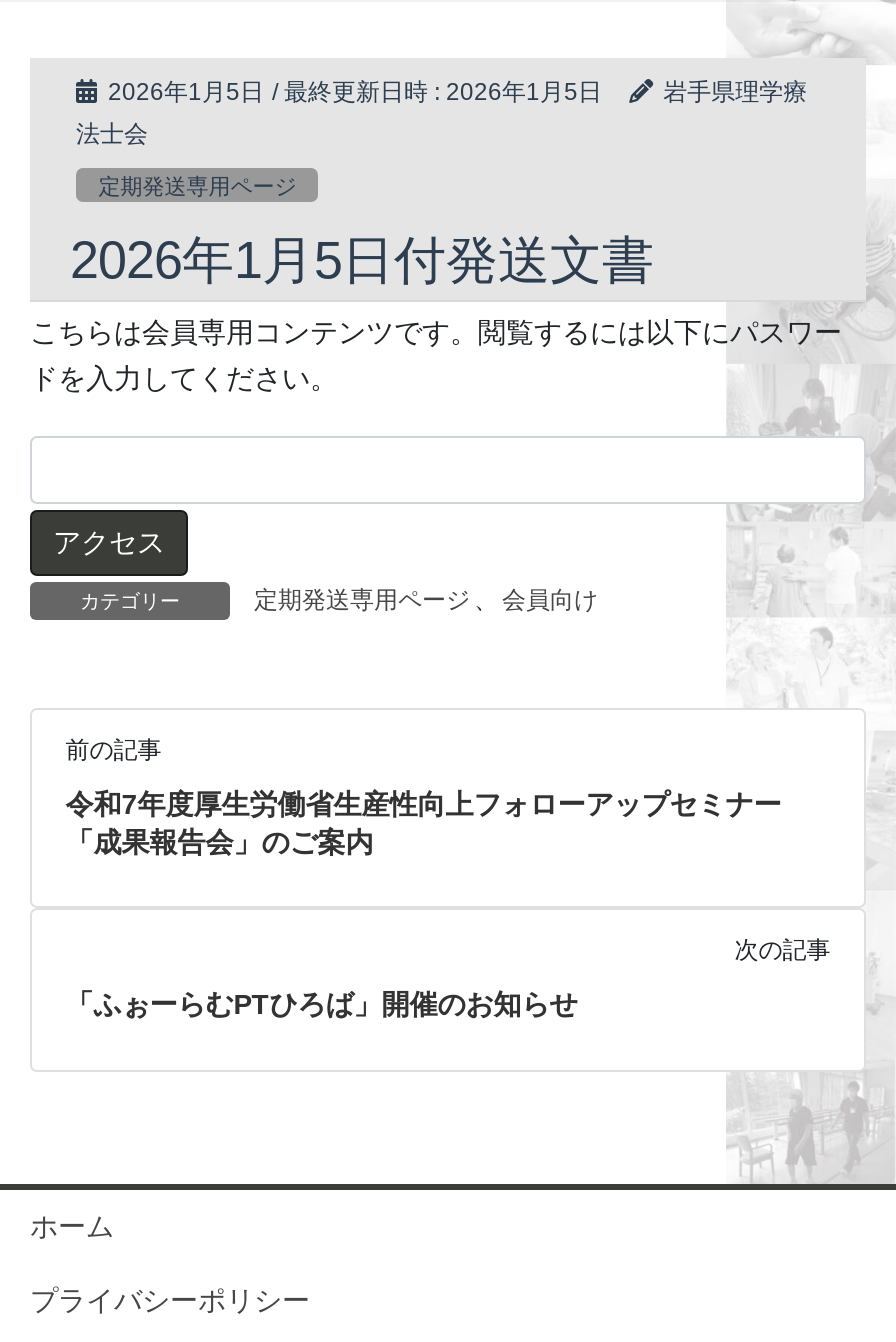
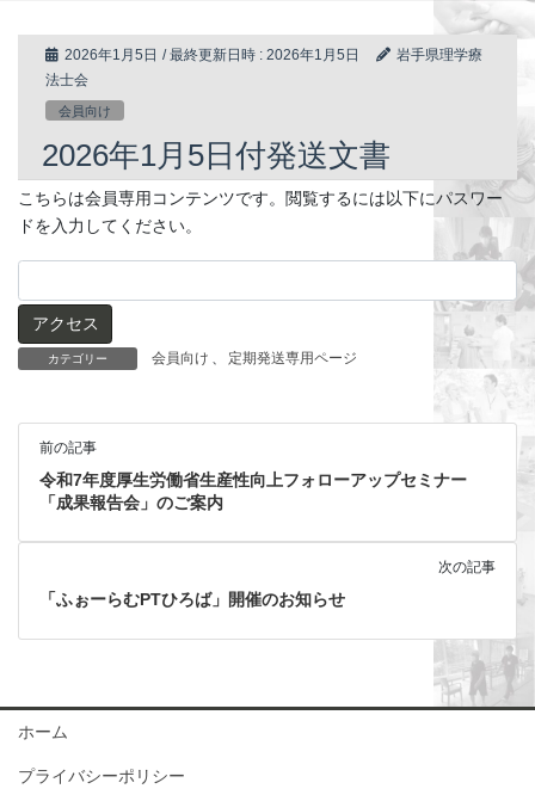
[98,174,296,198] 定期発送専用ページ -> [59,104,111,118] 会員向け
[254,586,598,614] 定期発送専用ページ 、 会員向け -> [152,350,357,367] 会員向け 、 定期発送専用ページ

